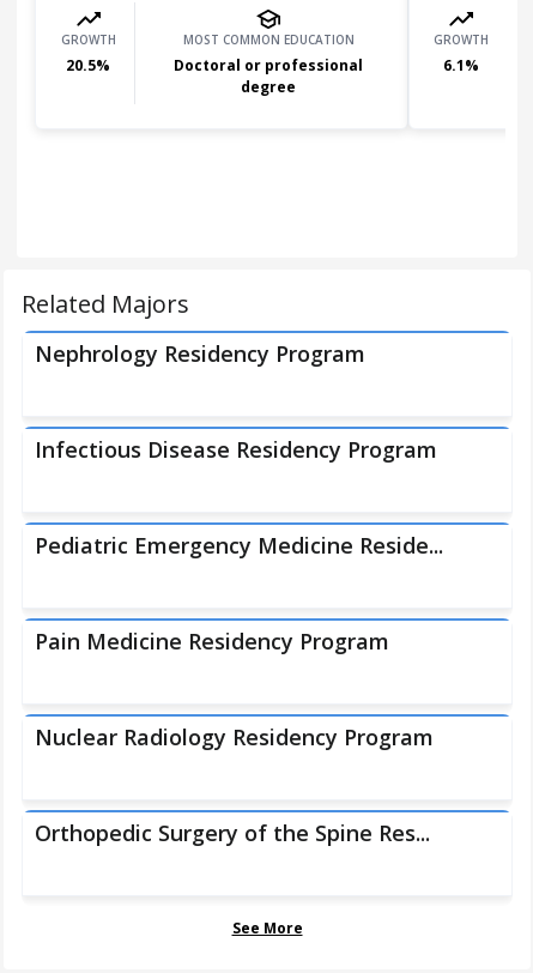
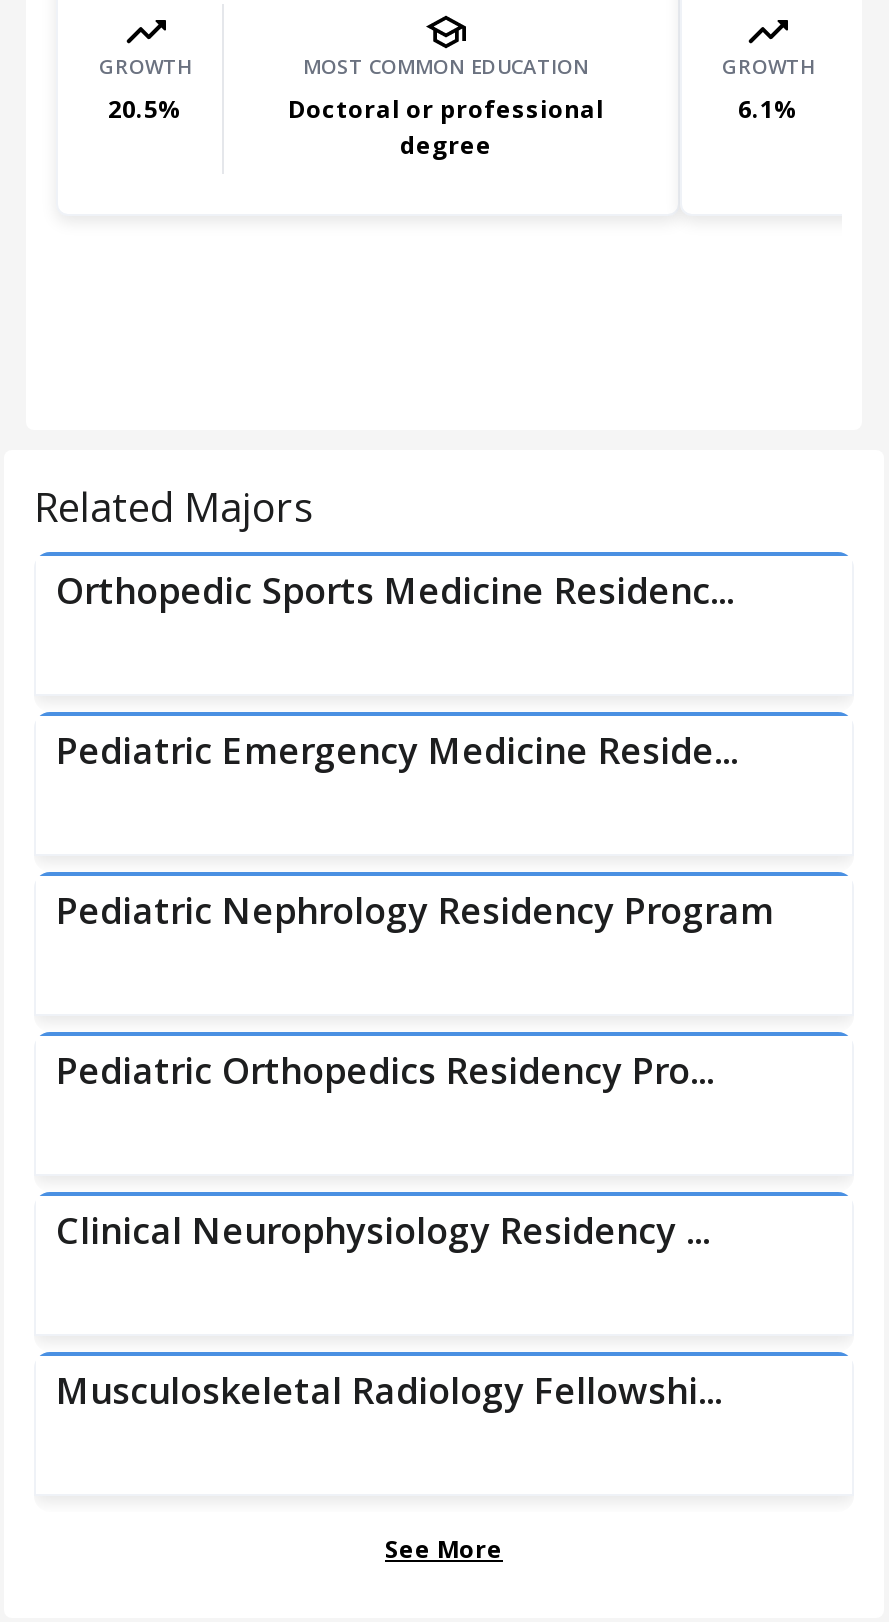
[35,339,437,464] Nephrology Residency Program | Infectious Disease Residency Program -> [56,566,734,614] Orthopedic Sports Medicine Residenc...
moved [35,531,443,560] -> [56,726,738,774]: Pediatric Emergency Medicine Reside...
[35,627,434,847] Pain Medicine Residency Program | Nuclear Radiology Residency Program | Orthopedic Surgery of the Spine Res... -> [56,886,774,1414] Pediatric Nephrology Residency Program | Pediatric Orthopedics Residency Pro... | Clinical Neurophysiology Residency ... | Musculoskeletal Radiology Fellowshi...

